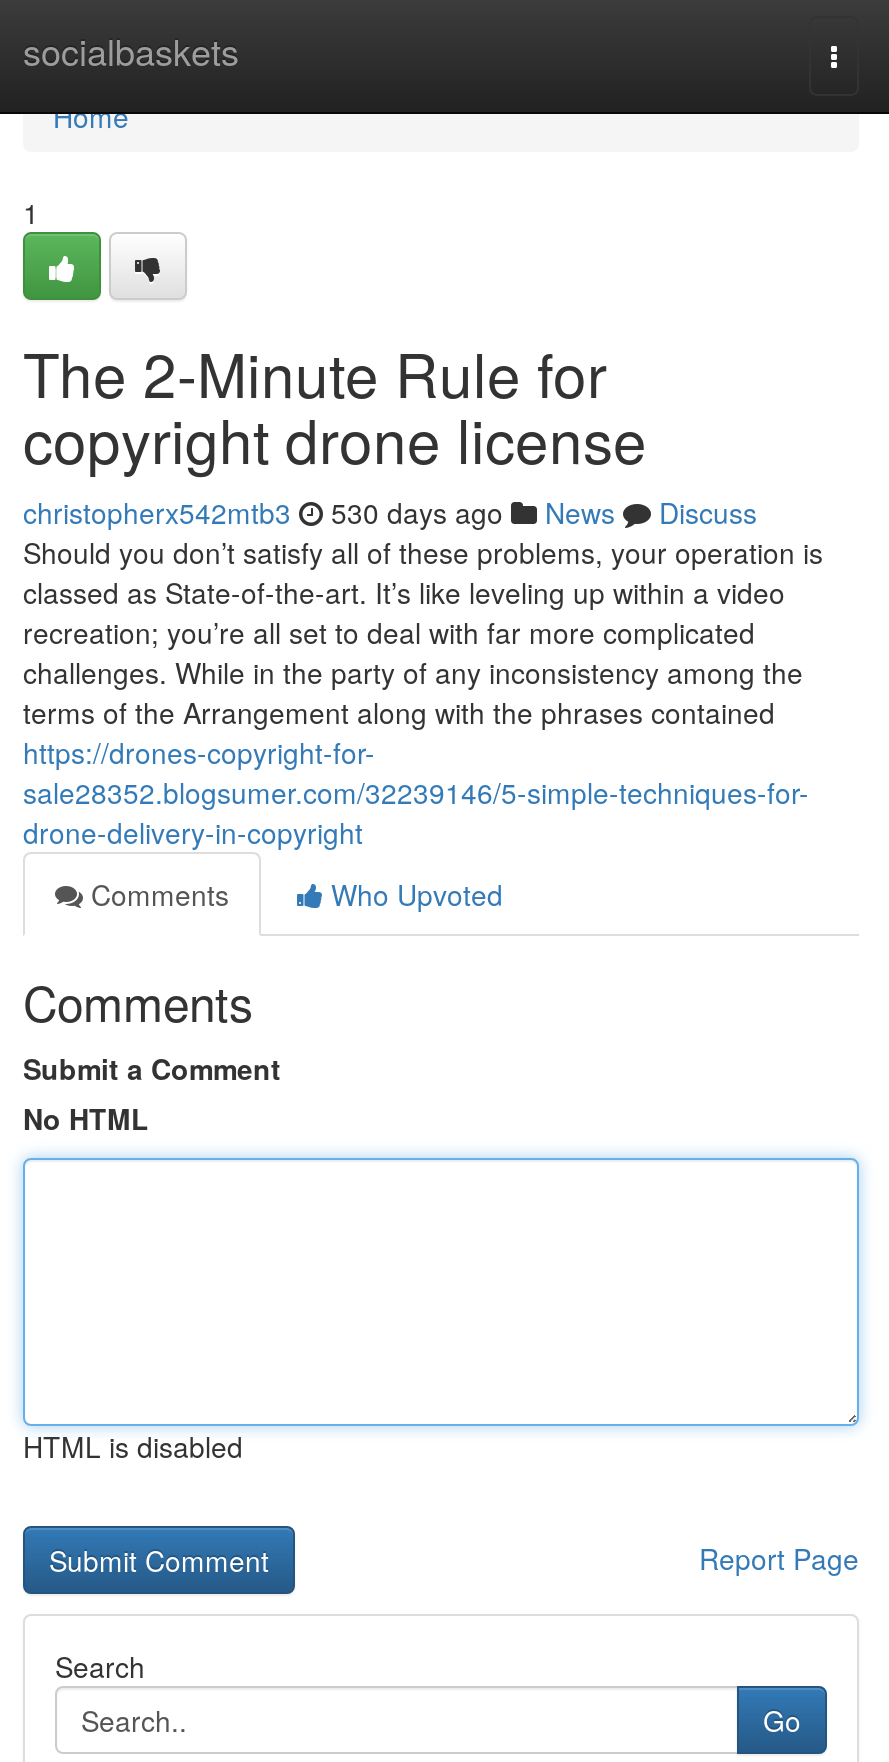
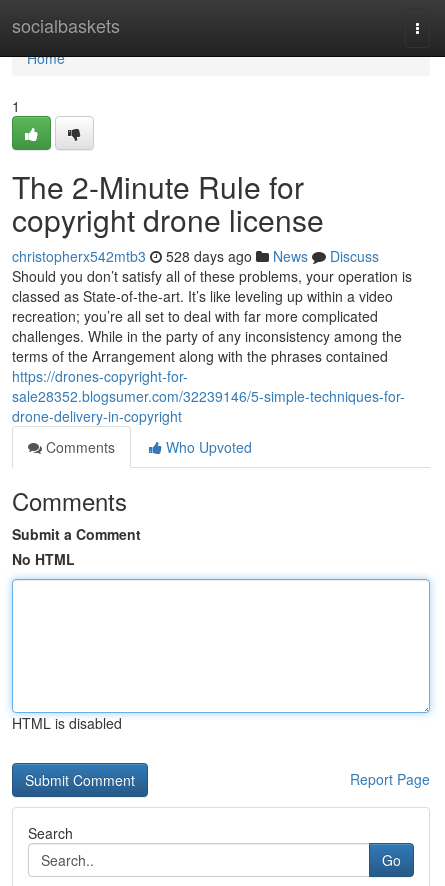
[23,492,757,532] christopherx542mtb3 530 days ago News Discuss -> [12,246,379,266] christopherx542mtb3 528 days ago News Discuss

